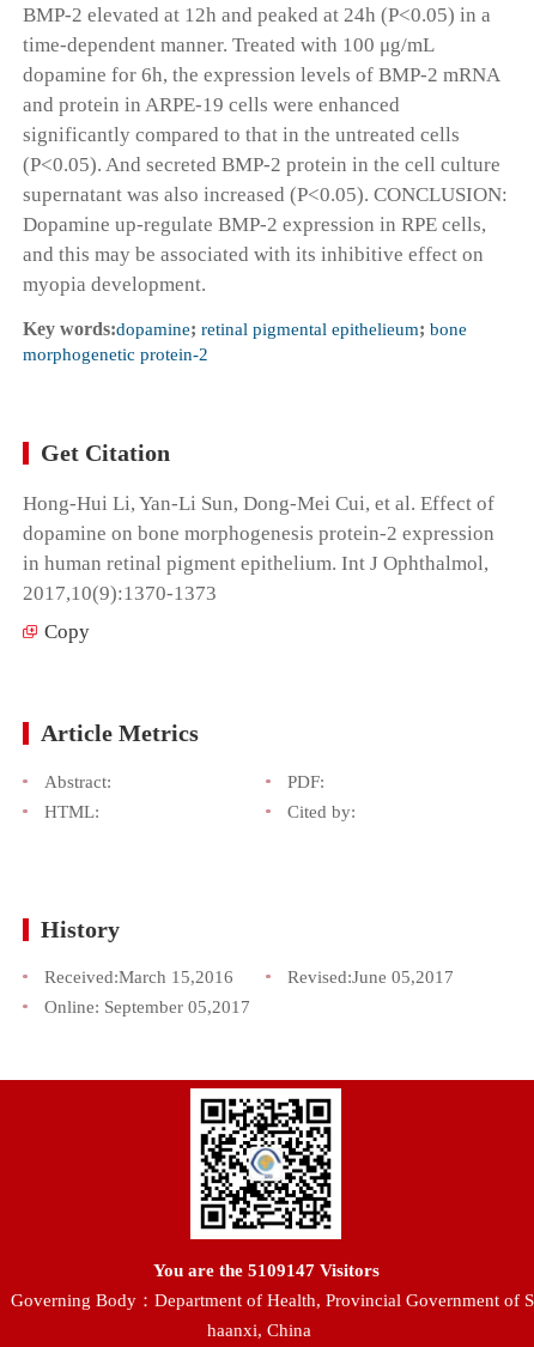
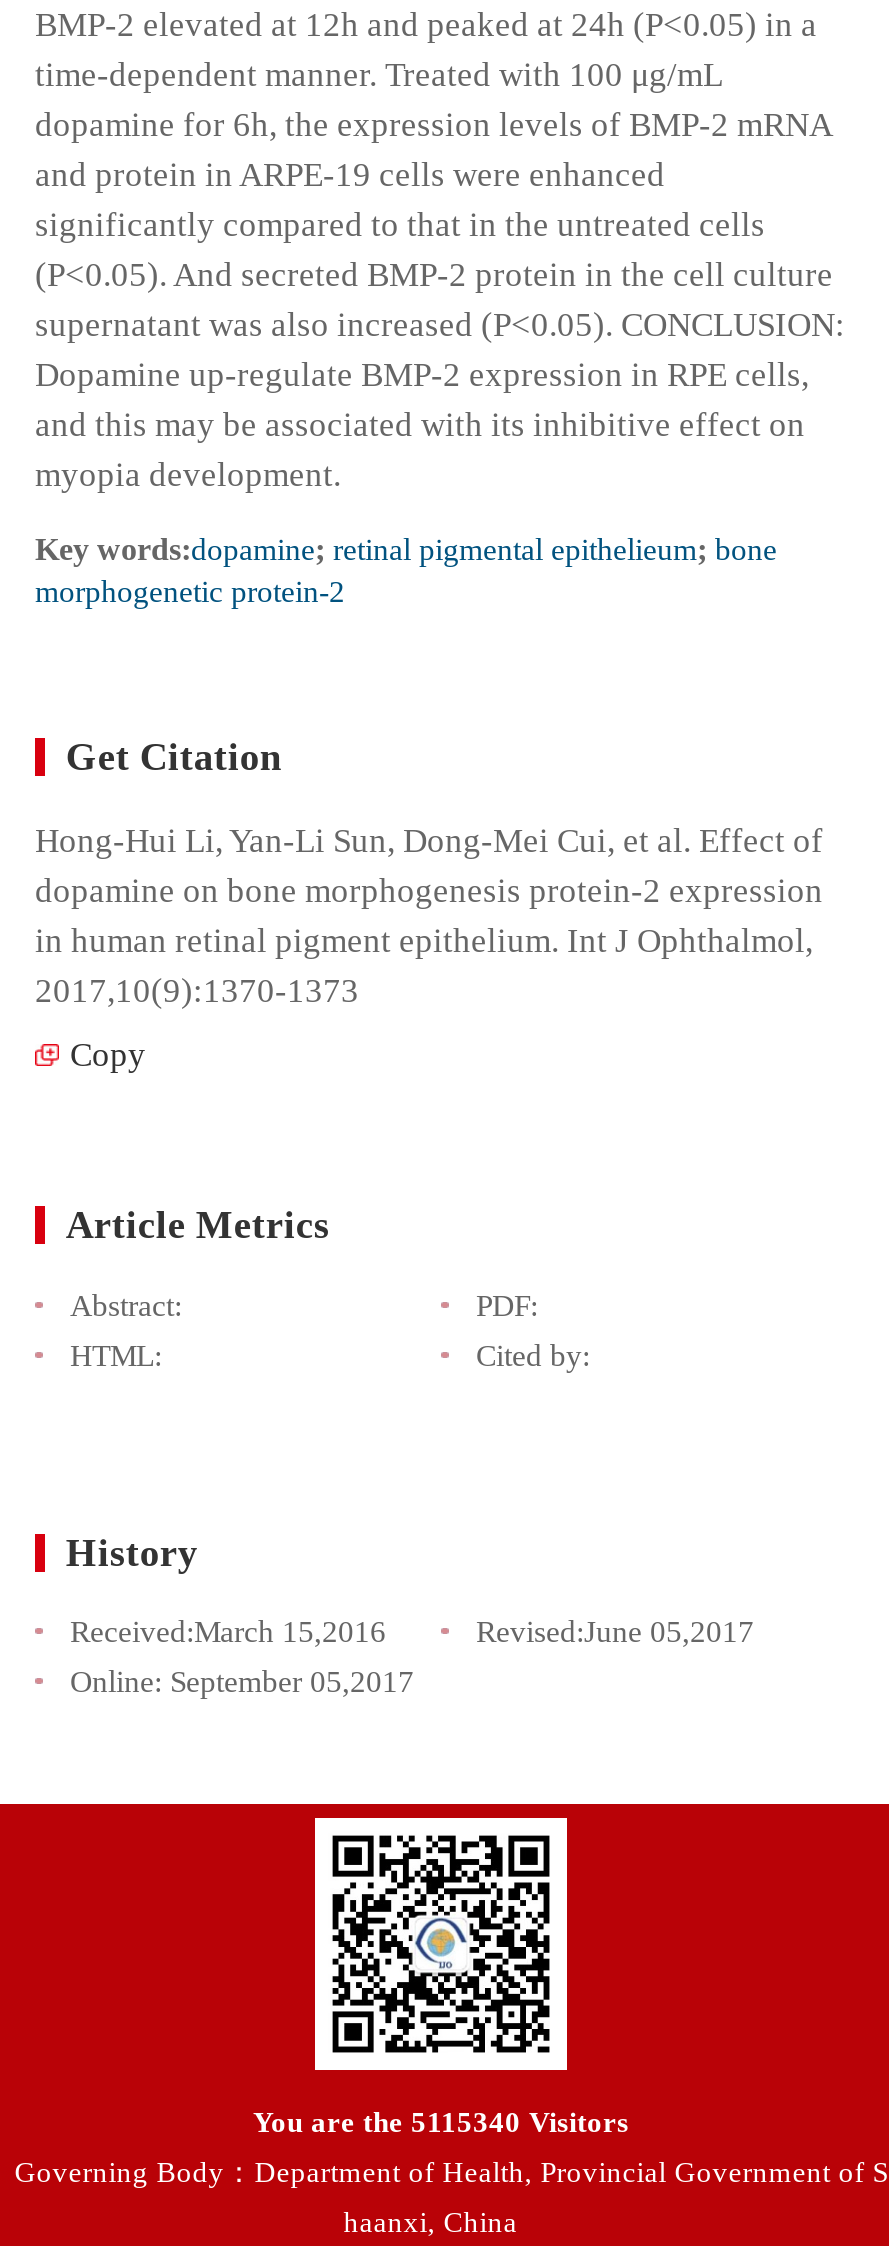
[153,1260,379,1279] You are the 5109147 Visitors -> [253,2105,629,2137] You are the 5115340 Visitors

